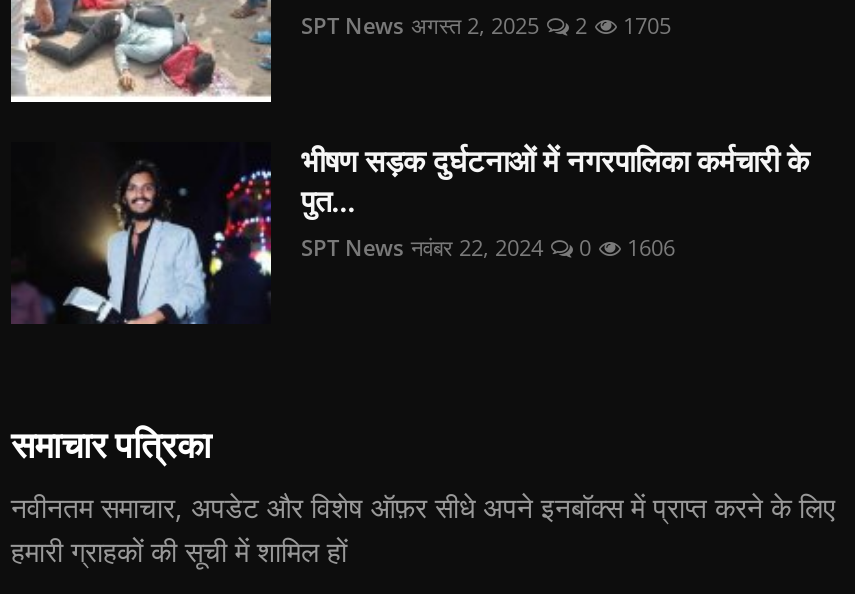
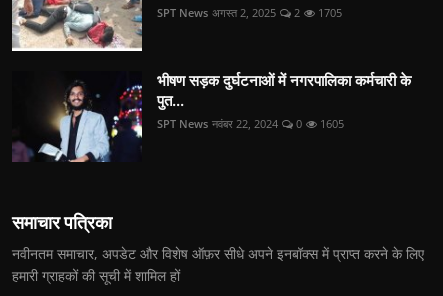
[301,231,675,261] SPT News नवंबर 22, 2024 0 1606 -> [157,116,344,131] SPT News नवंबर 22, 2024 0 1605

